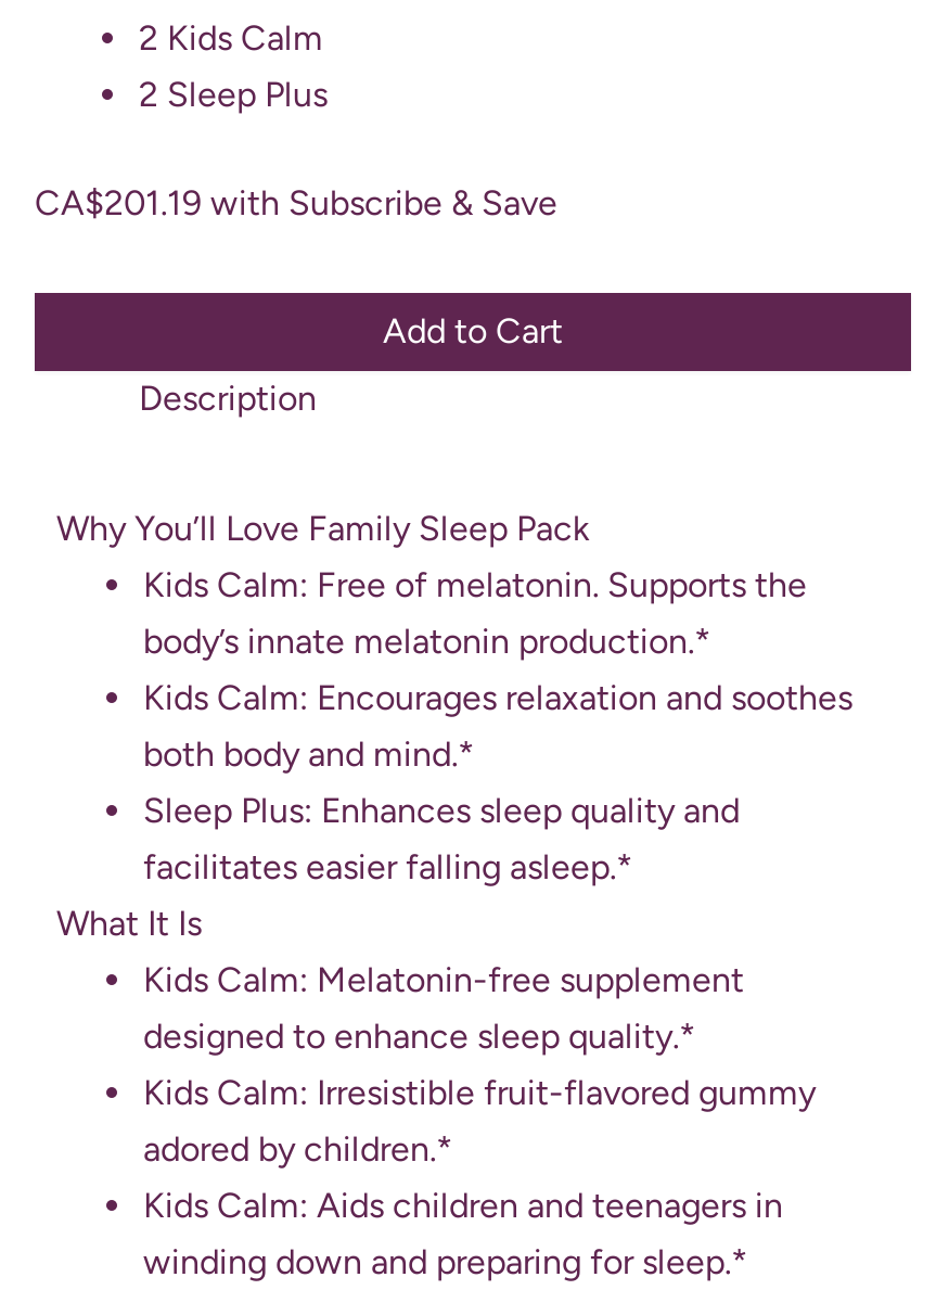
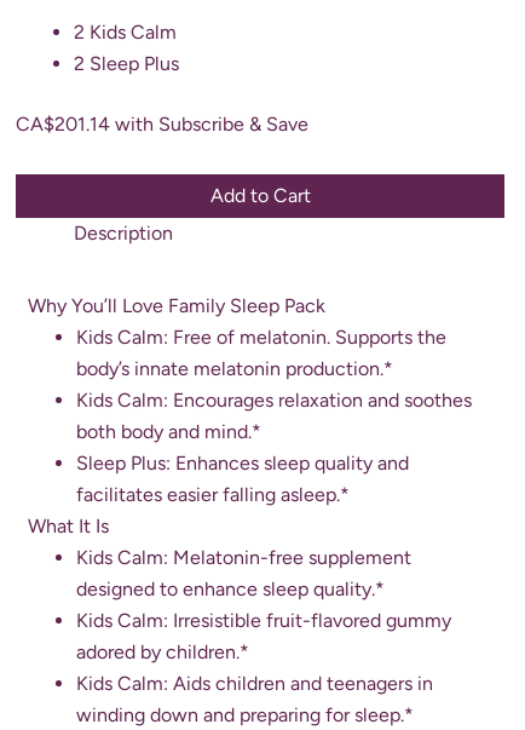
[35,183,557,224] CA$201.19 with Subscribe & Save -> [16,112,308,135] CA$201.14 with Subscribe & Save

